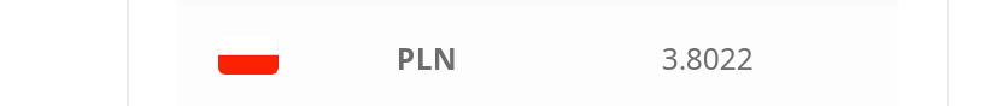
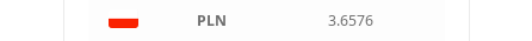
[662,38,753,79] 3.8022 -> [328,10,373,30] 3.6576

